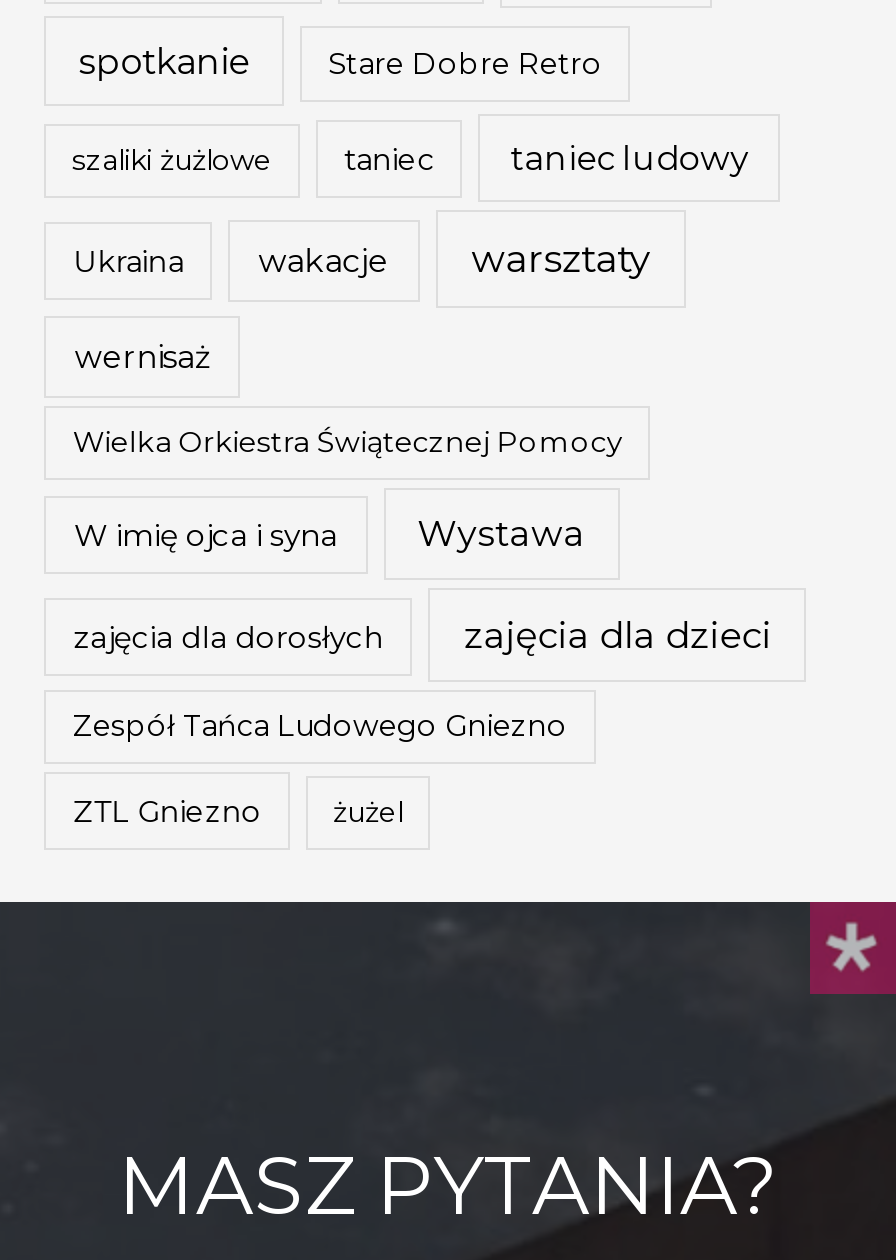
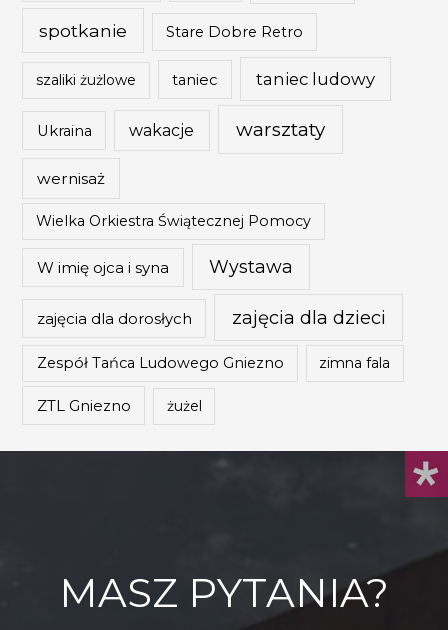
none -> [319,354,390,372] zimna fala

